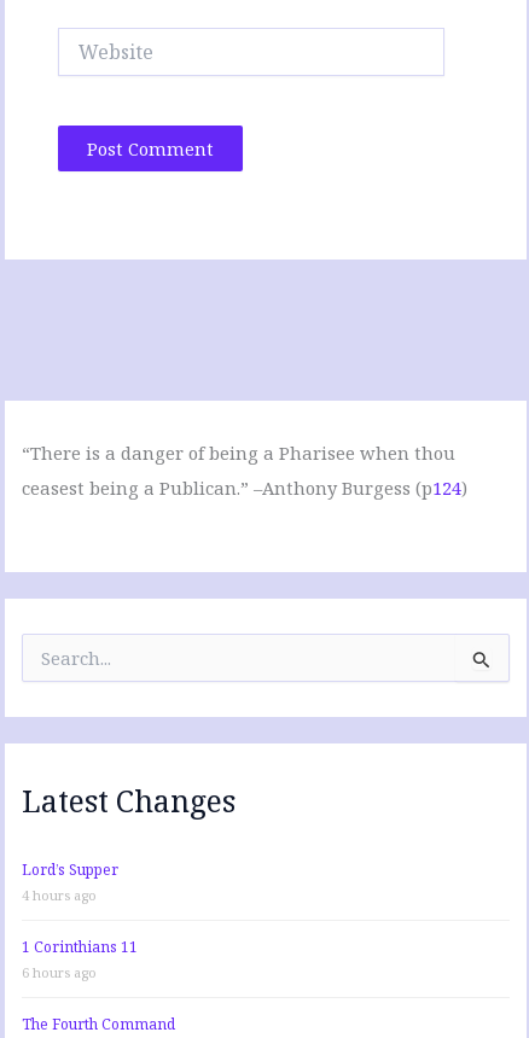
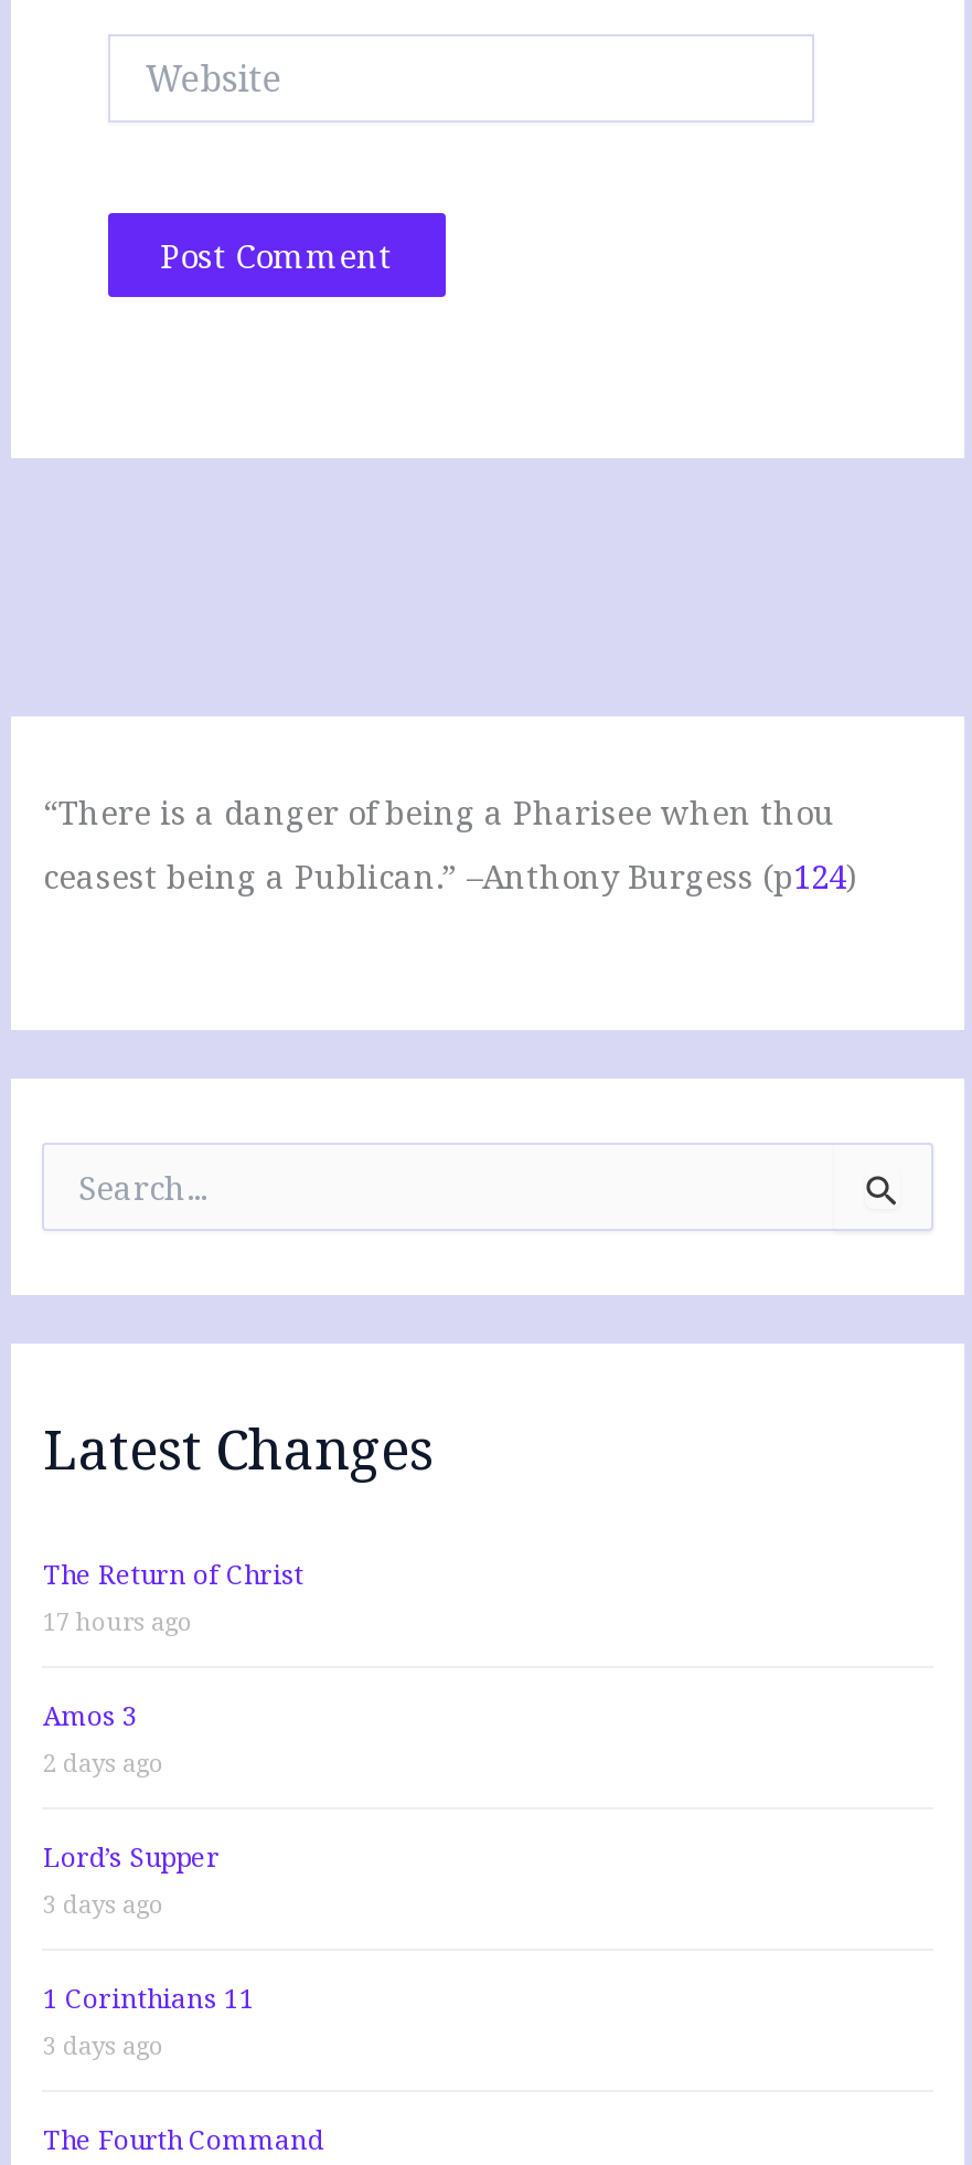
none -> [43,1556,303,1779] The Return of Christ | 17 hours ago | Amos 3 | 2 days ago
[22,886,97,904] 4 hours ago -> [43,1887,164,1920] 3 days ago
[22,963,97,981] 6 hours ago -> [43,2028,164,2061] 3 days ago

